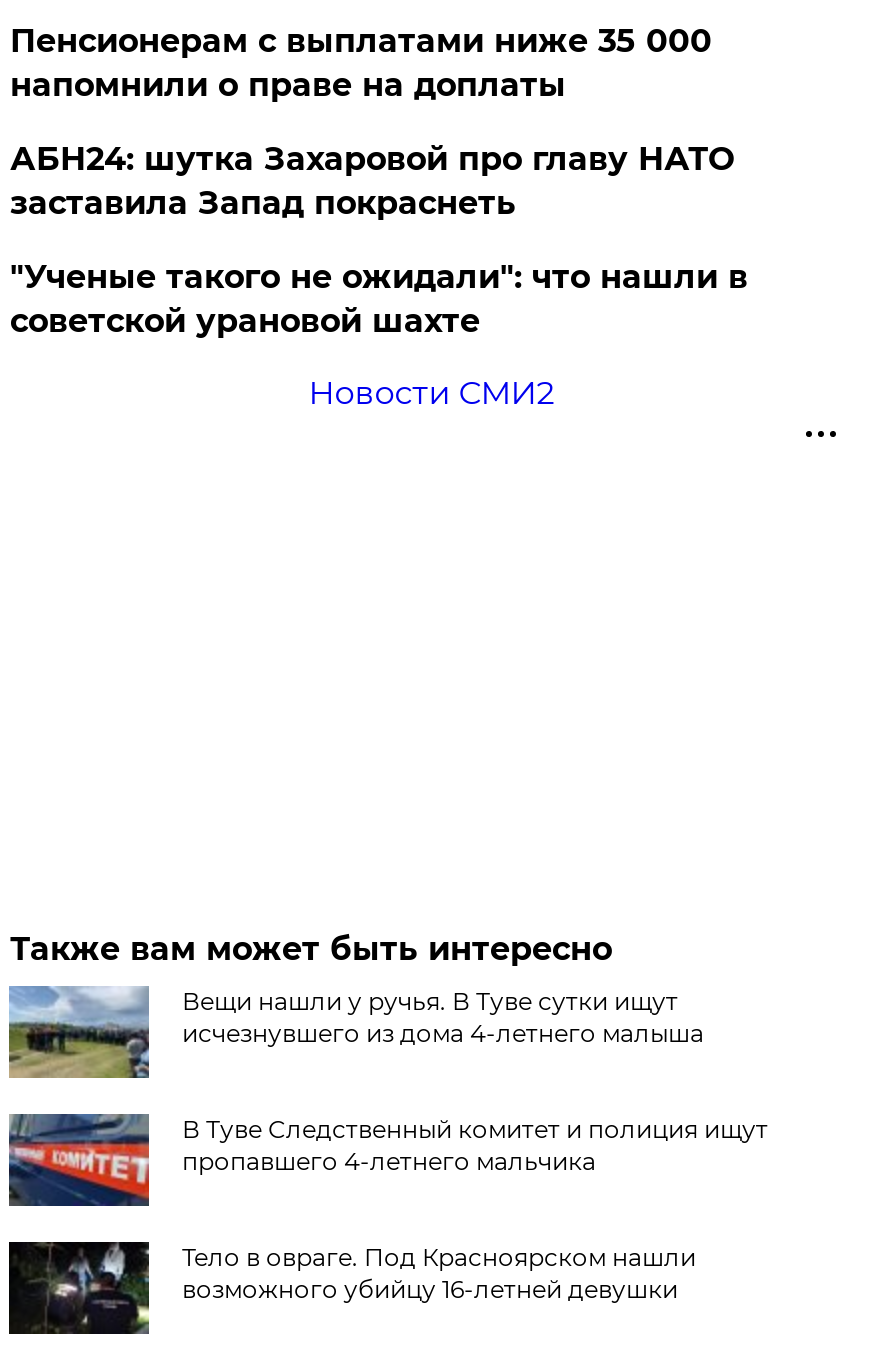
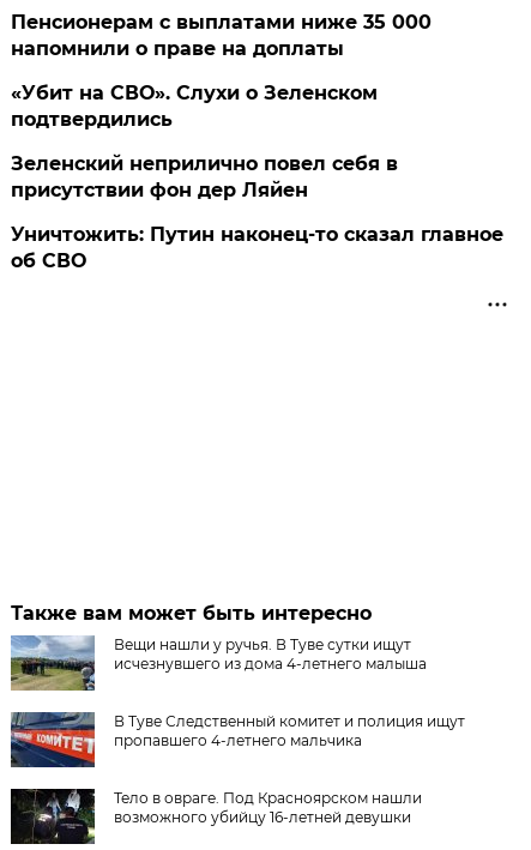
[10,140,734,222] АБН24: шутка Захаровой про главу НАТО | заставила Запад покраснеть -> [11,82,378,131] «Убит на СВО». Слухи о Зеленском | подтвердились
[10,258,748,340] "Ученые такого не ожидали": что нашли в | советской урановой шахте -> [11,152,398,201] Зеленский неприлично повел cебя в | присутствии фон дер Ляйен
[308,374,554,412] Новости СМИ2 -> [11,223,504,272] Уничтожить: Путин наконец-то сказал главное | об СВО

